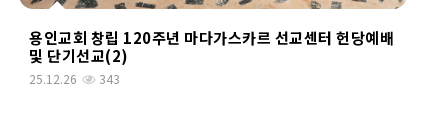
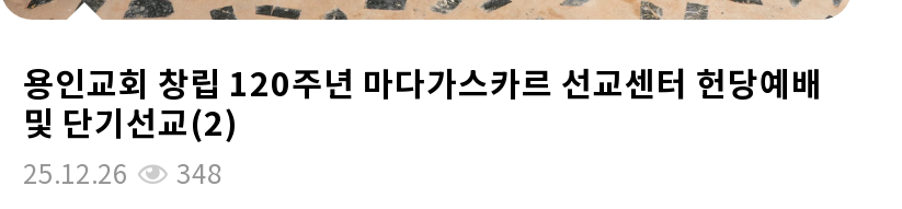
[29,70,120,87] 25.12.26 343 -> [23,154,222,191] 25.12.26 348

